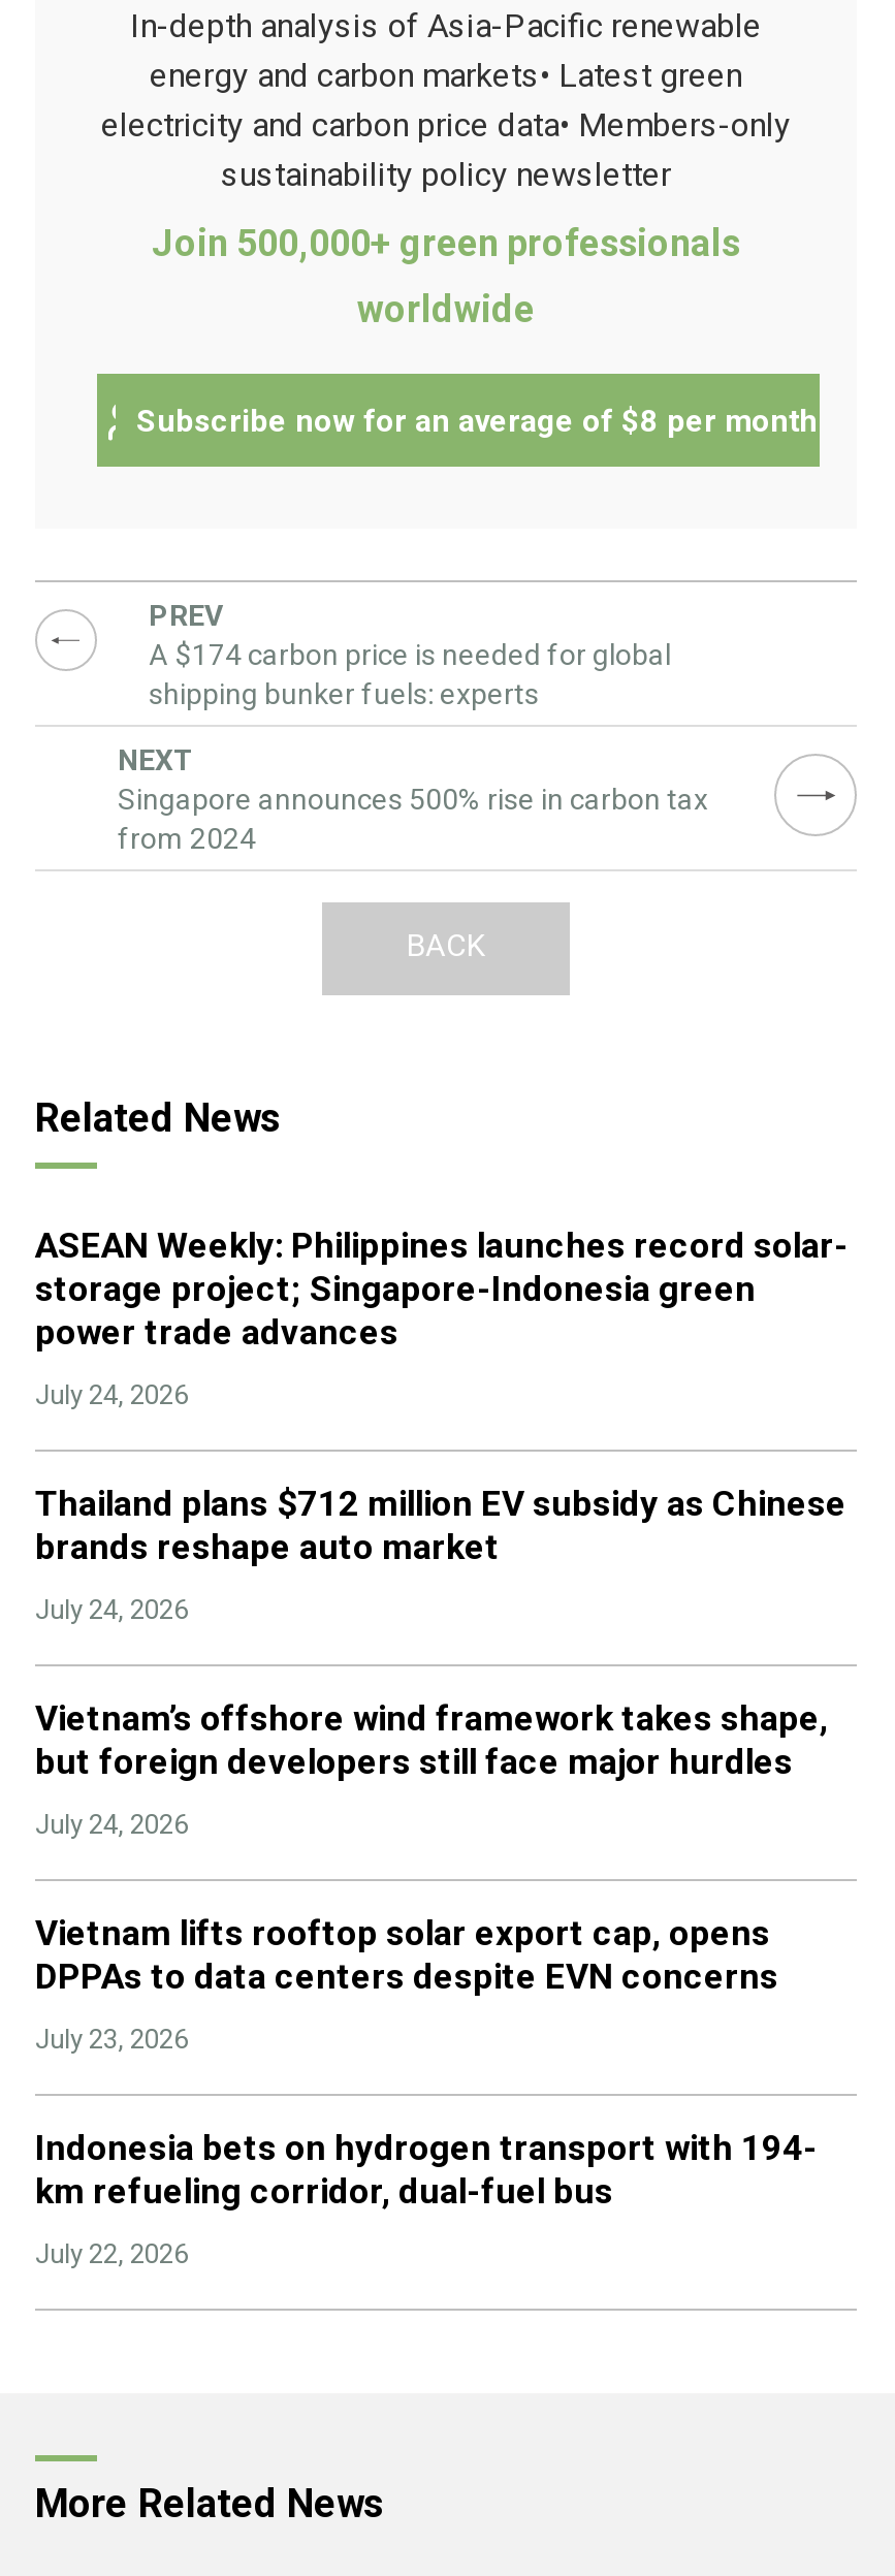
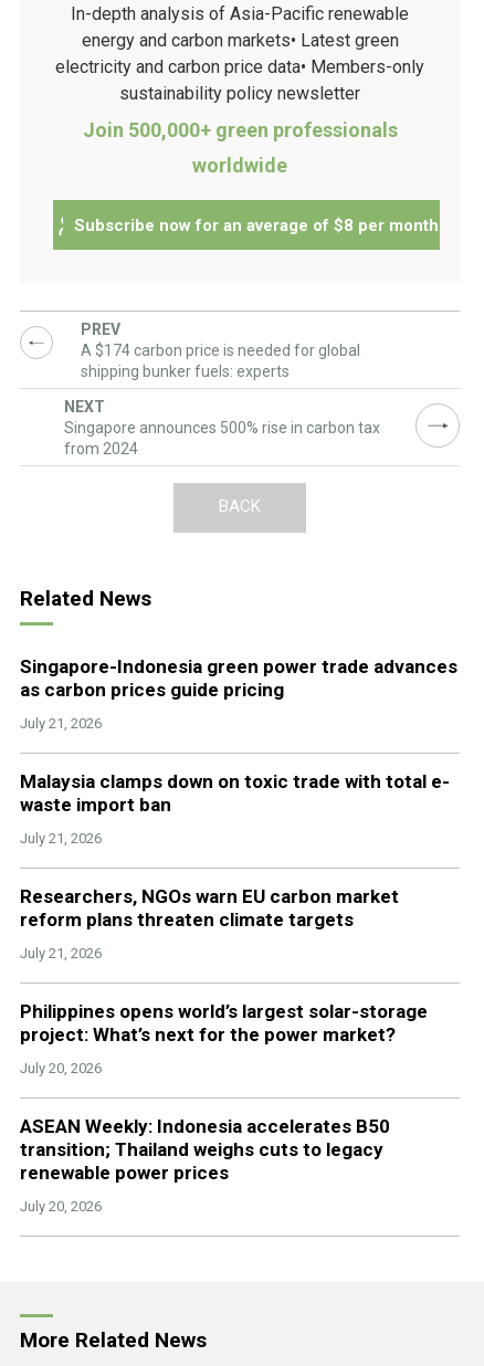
[35,1225,849,1353] ASEAN Weekly: Philippines launches record solar- | storage project; Singapore-Indonesia green | power trade advances -> [20,656,457,701] Singapore-Indonesia green power trade advances | as carbon prices guide pricing
[35,1380,188,1411] July 24, 2026 -> [20,715,102,732] July 21, 2026
[35,1483,846,1568] Thailand plans $712 million EV subsidy as Chinese | brands reshape auto market -> [20,771,450,816] Malaysia clamps down on toxic trade with total e- | waste import ban
[35,1595,188,1626] July 24, 2026 -> [20,830,102,847] July 21, 2026
[35,1698,828,1783] Vietnam’s offshore wind framework takes shape, | but foreign developers still face major hurdles -> [20,886,399,931] Researchers, NGOs warn EU carbon market | reform plans threaten climate targets
[35,1809,188,1840] July 24, 2026 -> [20,945,102,962] July 21, 2026
[35,1913,778,1997] Vietnam lifts rooftop solar export cap, opens | DPPAs to data centers despite EVN concerns -> [20,1001,428,1046] Philippines opens world’s largest solar-storage | project: What’s next for the power market?
[35,2024,188,2055] July 23, 2026 -> [20,1060,102,1077] July 20, 2026
[35,2127,818,2212] Indonesia bets on hydrogen transport with 194- | km refueling corridor, dual-fuel bus -> [20,1115,390,1184] ASEAN Weekly: Indonesia accelerates B50 | transition; Thailand weighs cuts to legacy | renewable power prices
[35,2239,188,2270] July 22, 2026 -> [20,1198,102,1215] July 20, 2026

